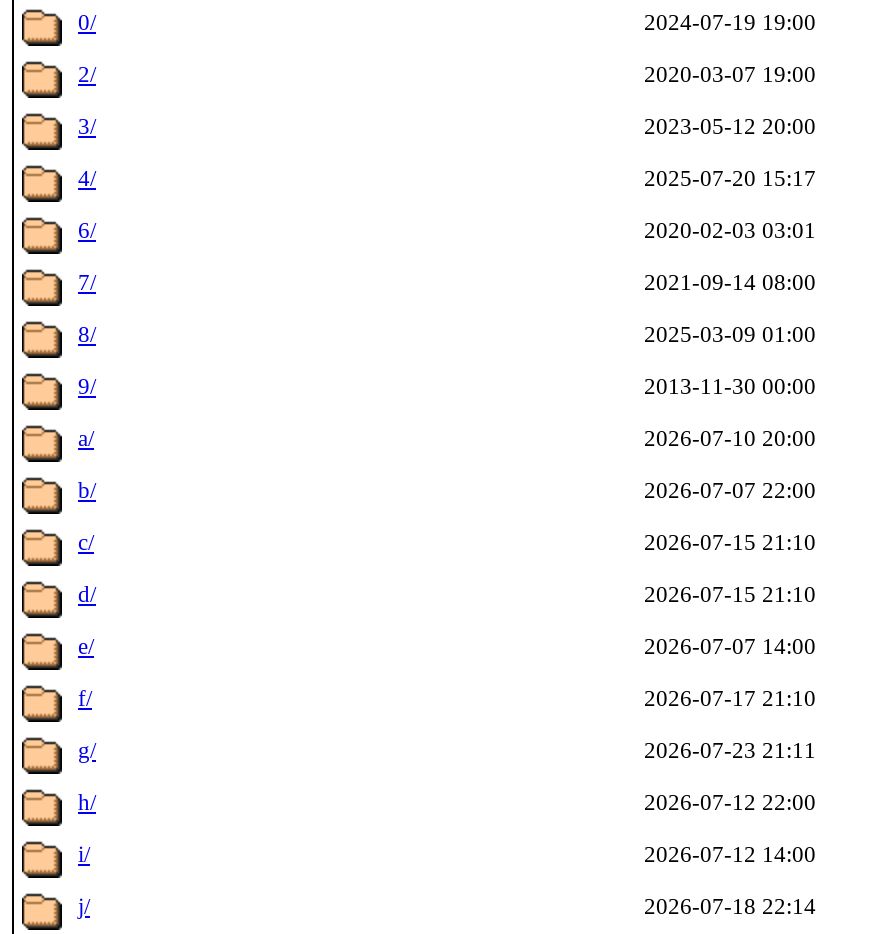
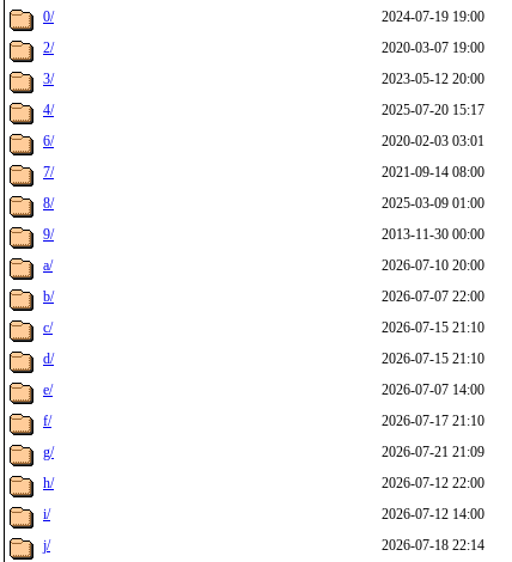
[644,737,816,763] 2026-07-23 21:11 -> [382,444,484,460] 2026-07-21 21:09

